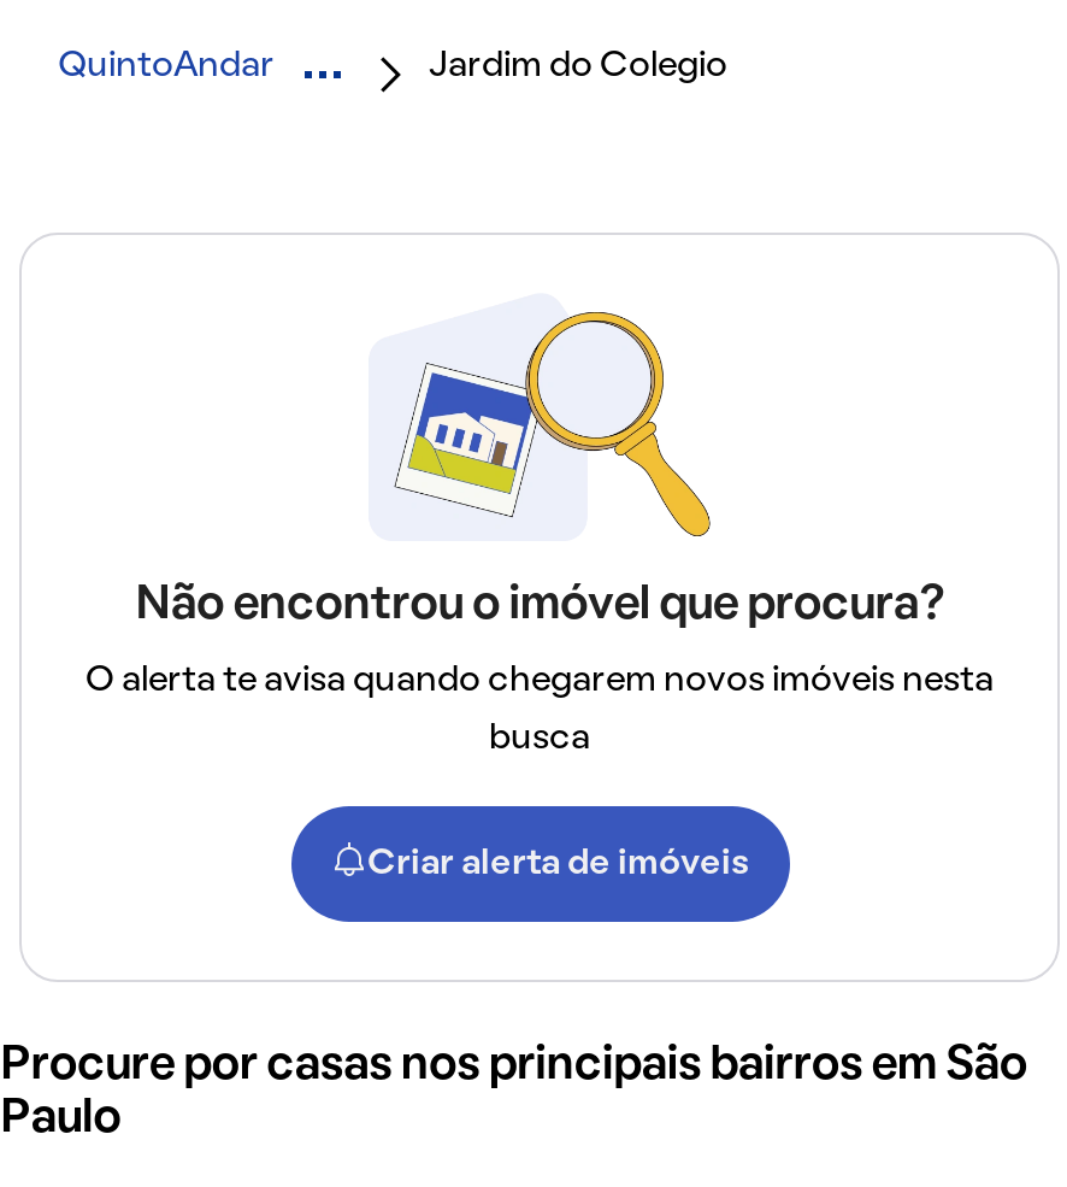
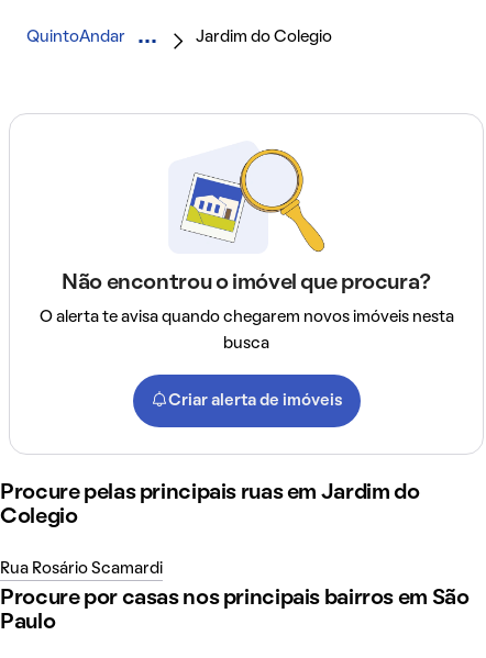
none -> [0,483,419,576] Procure pelas principais ruas em Jardim do | Colegio | Rua Rosário Scamardi

